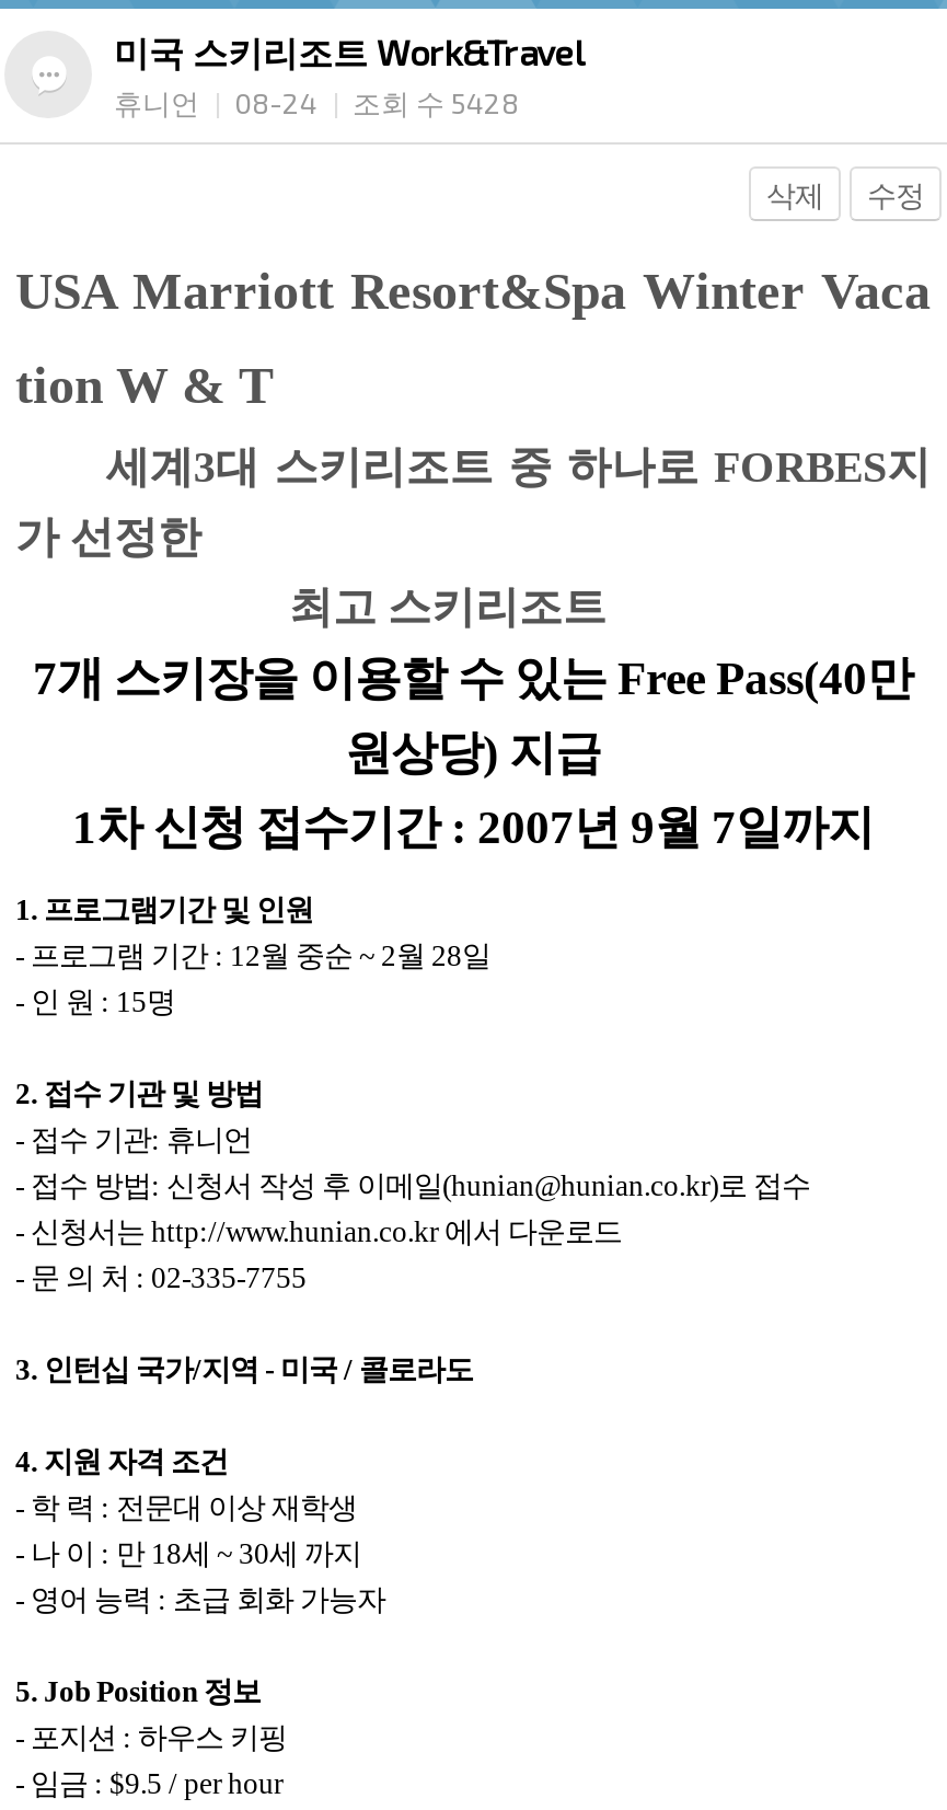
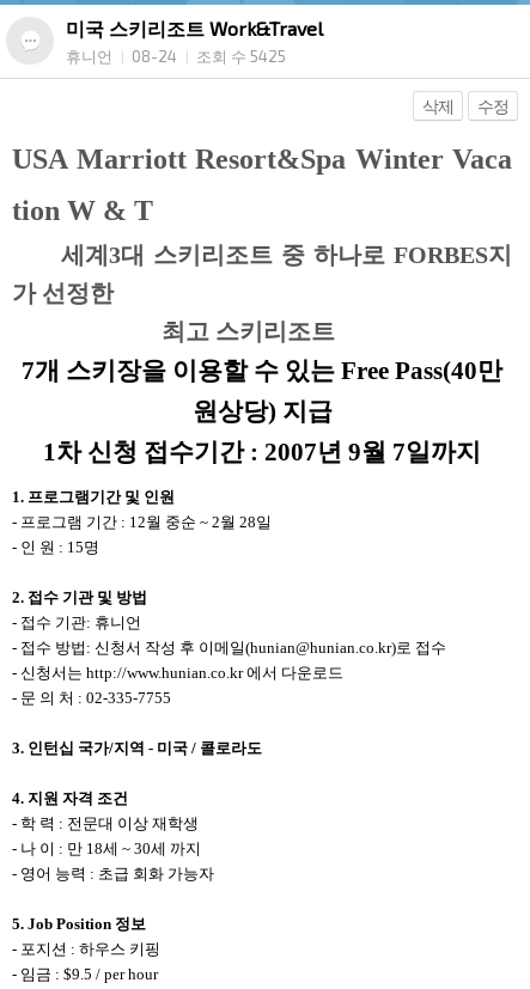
[114,85,519,120] 휴니언 08-24 조회 수 5428 -> [66,47,286,66] 휴니언 08-24 조회 수 5425

